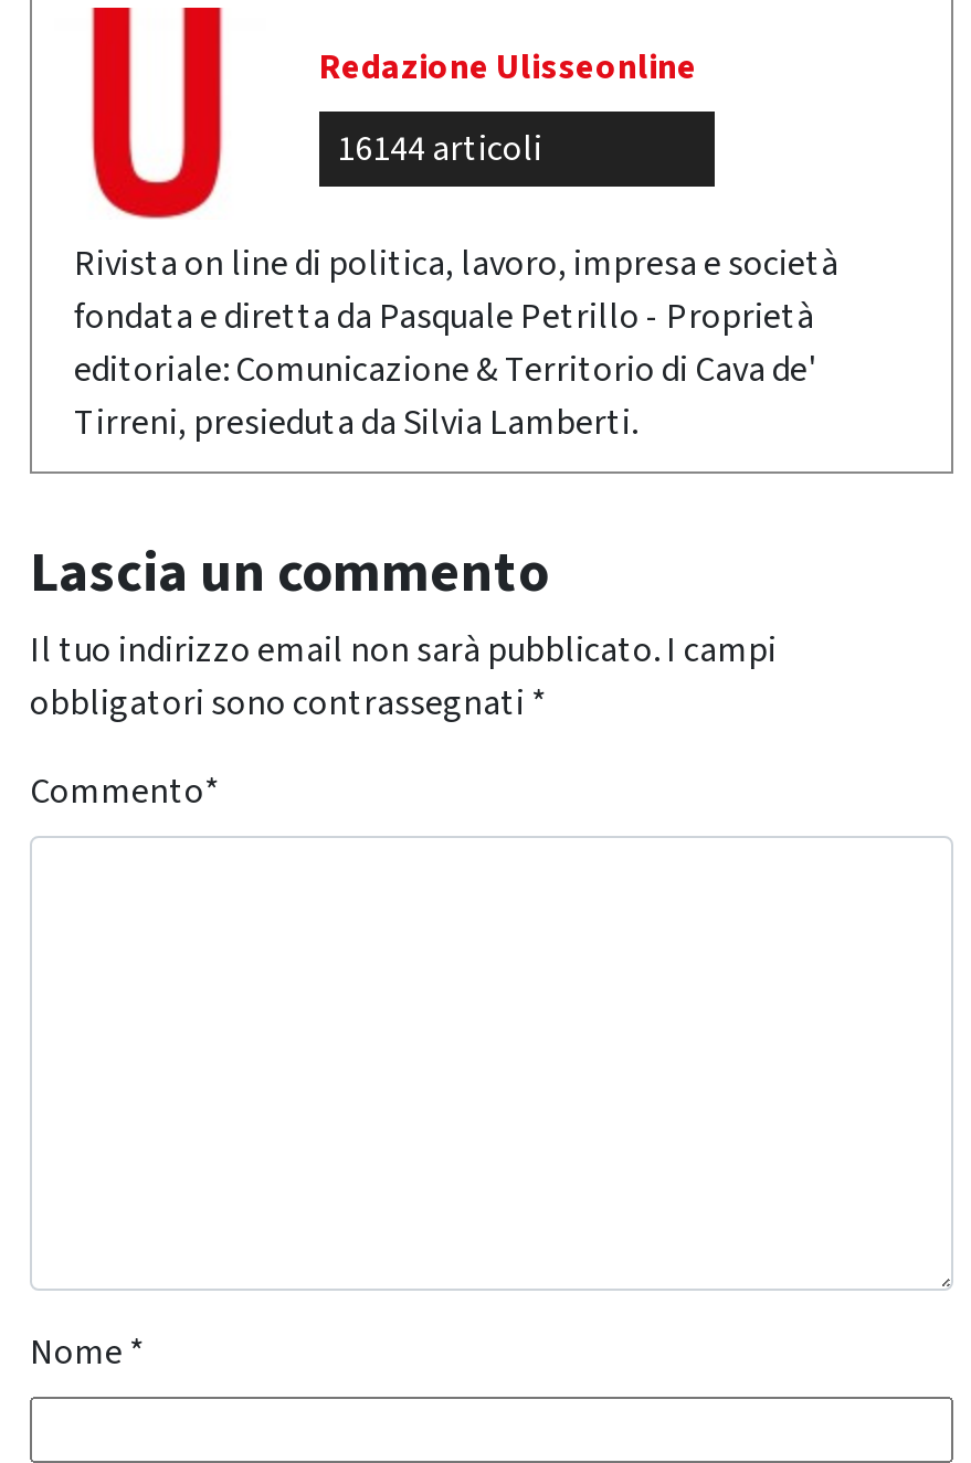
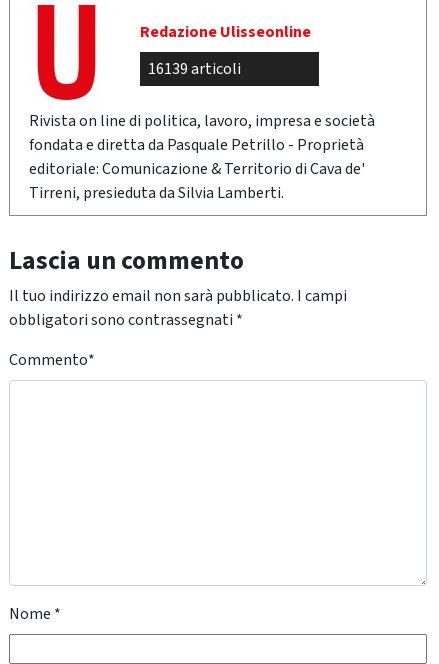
[337,126,542,174] 16144 articoli -> [148,58,241,80] 16139 articoli

